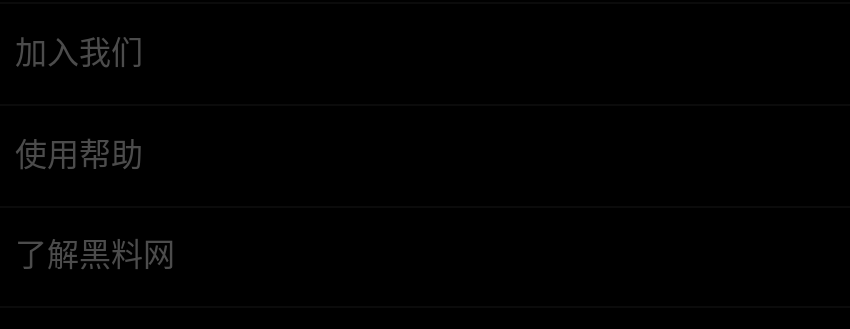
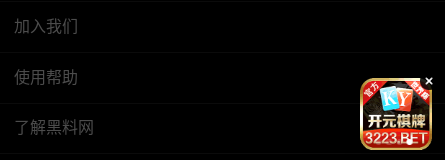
none -> [359,77,433,151] [image]

